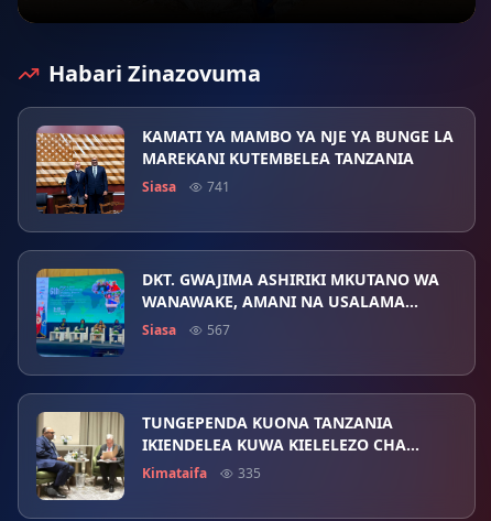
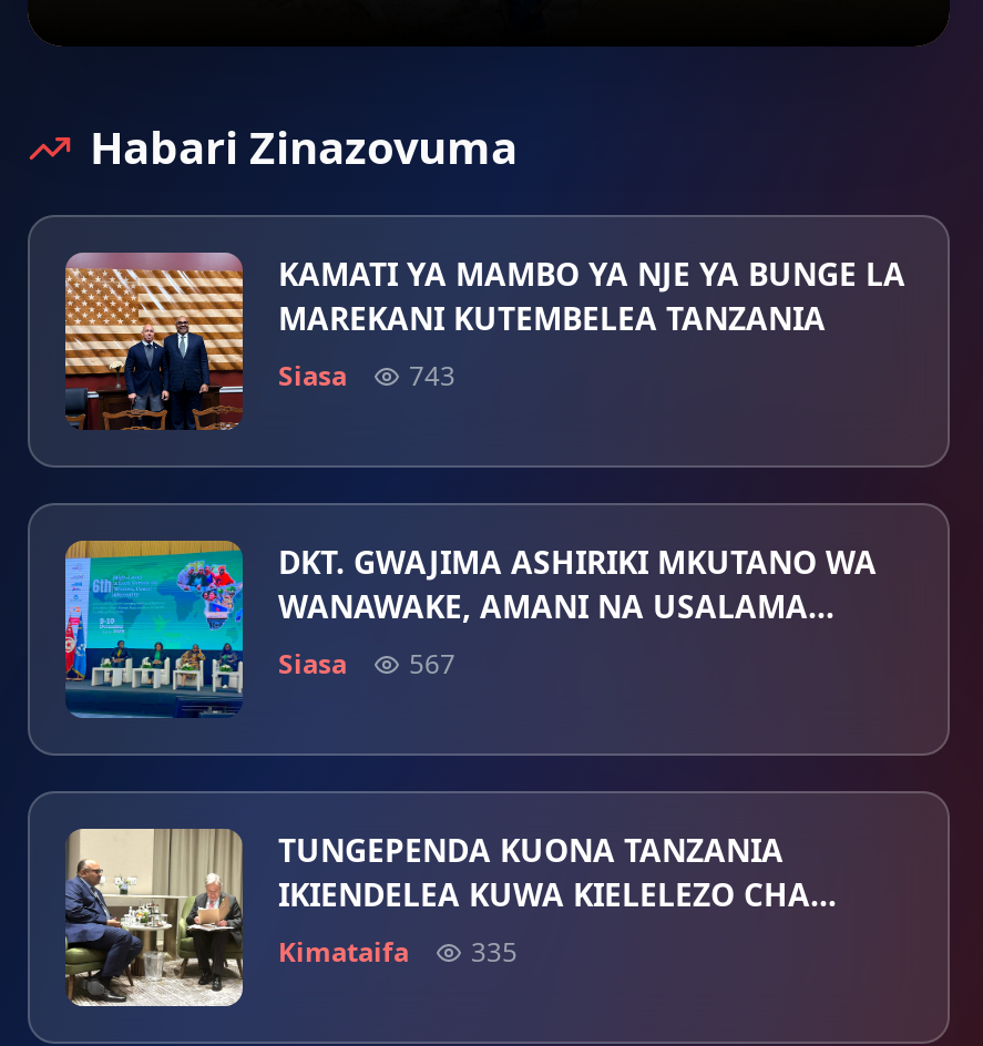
[142,177,230,196] Siasa 741 -> [278,357,455,394] Siasa 743

